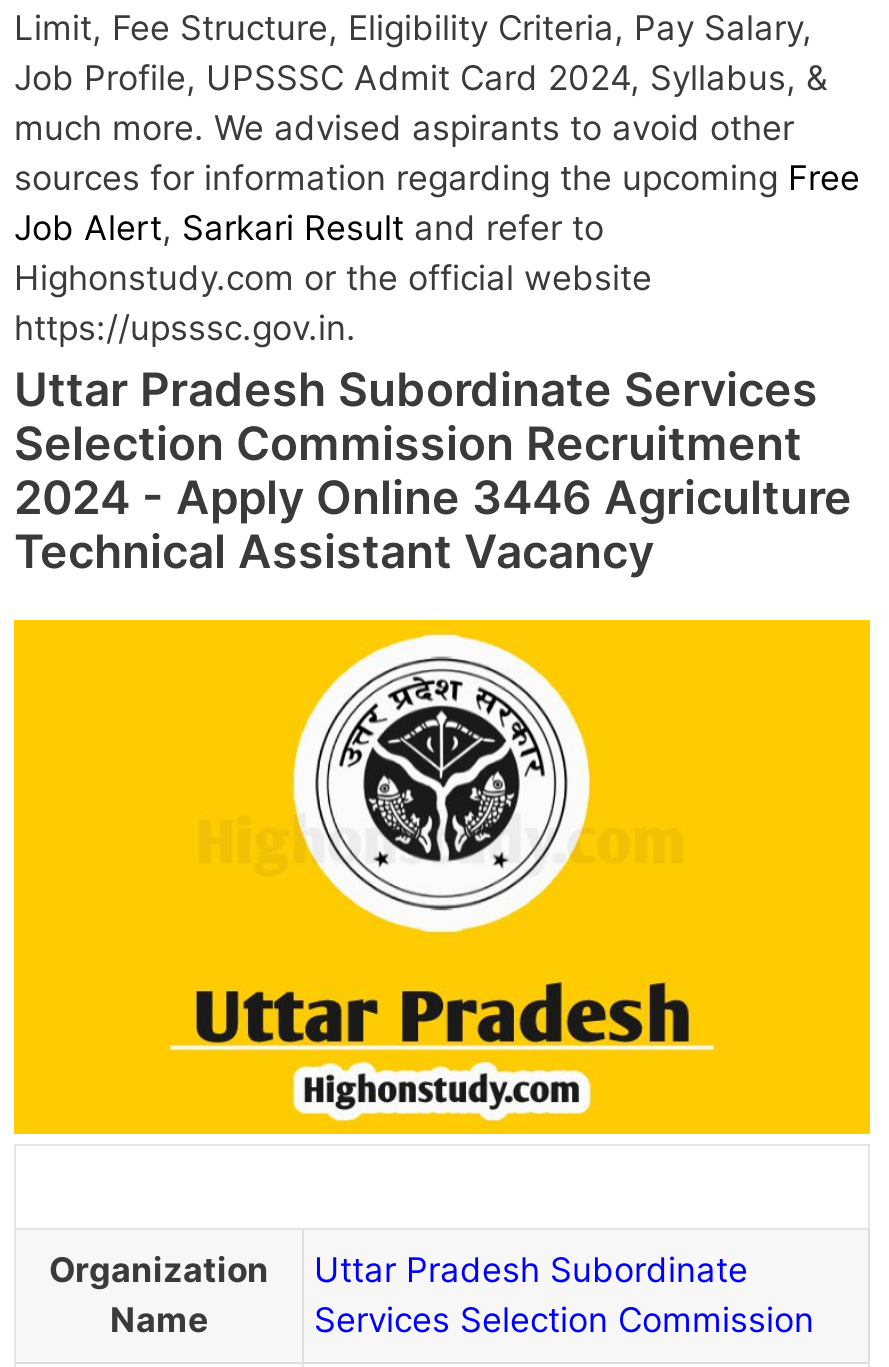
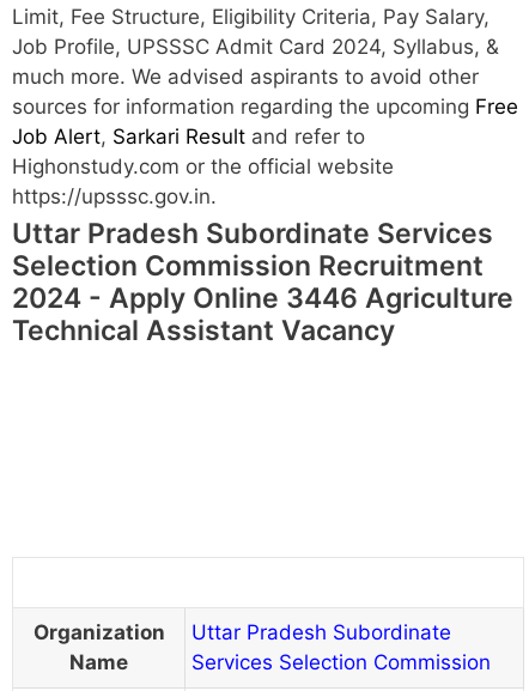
[12,618,872,1136] [image] -> none

